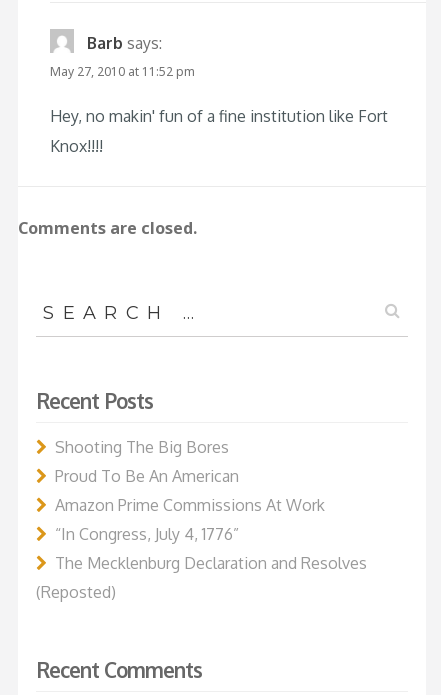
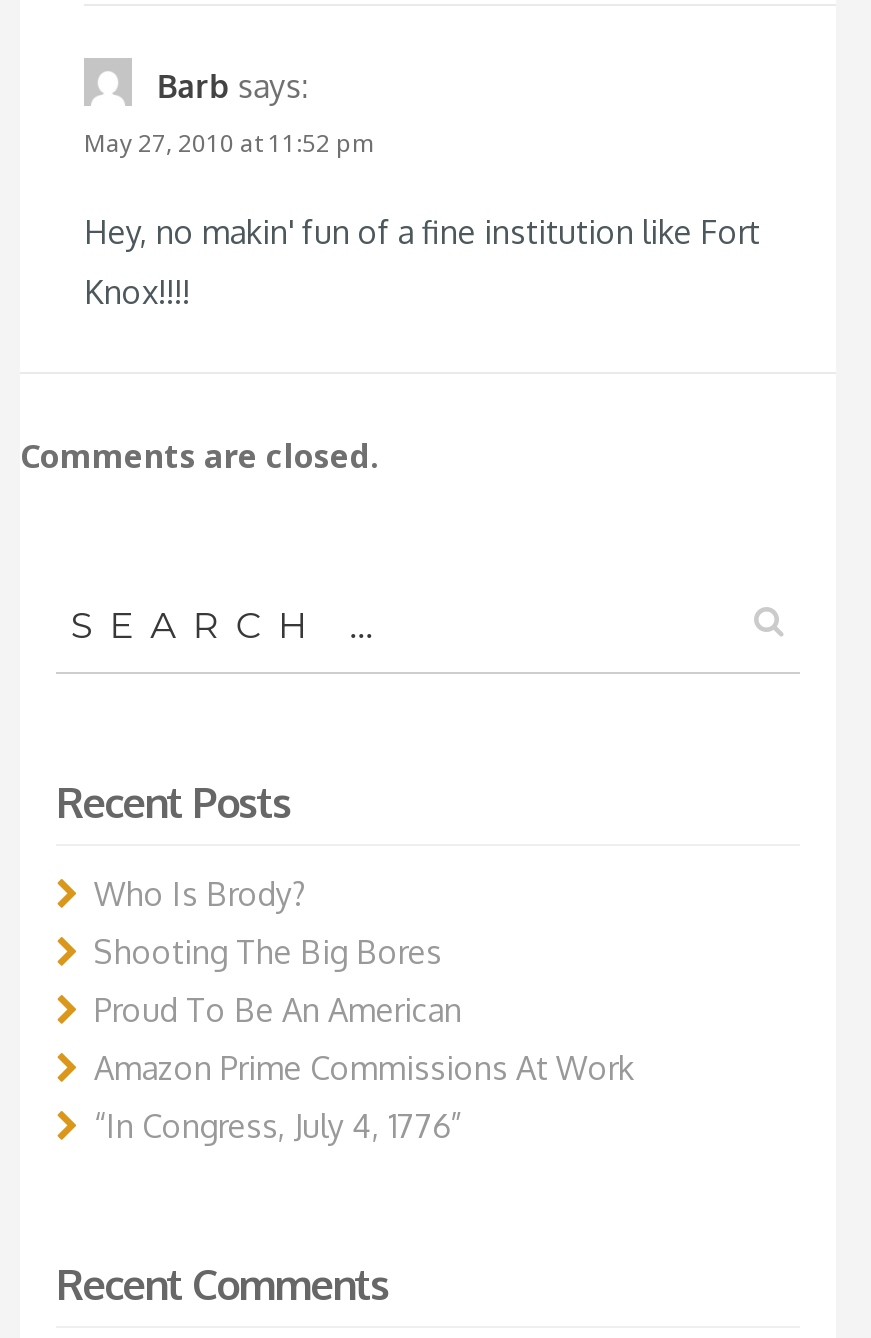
none -> [94,875,306,915] Who Is Brody?
moved [55,437,325,544] -> [94,933,634,1147]: Shooting The Big Bores | Proud To Be An American | Amazon Prime Commissions At Work | “In Congress, July 4, 1776”
[36,553,367,602] The Mecklenburg Declaration and Resolves | (Reposted) -> none

